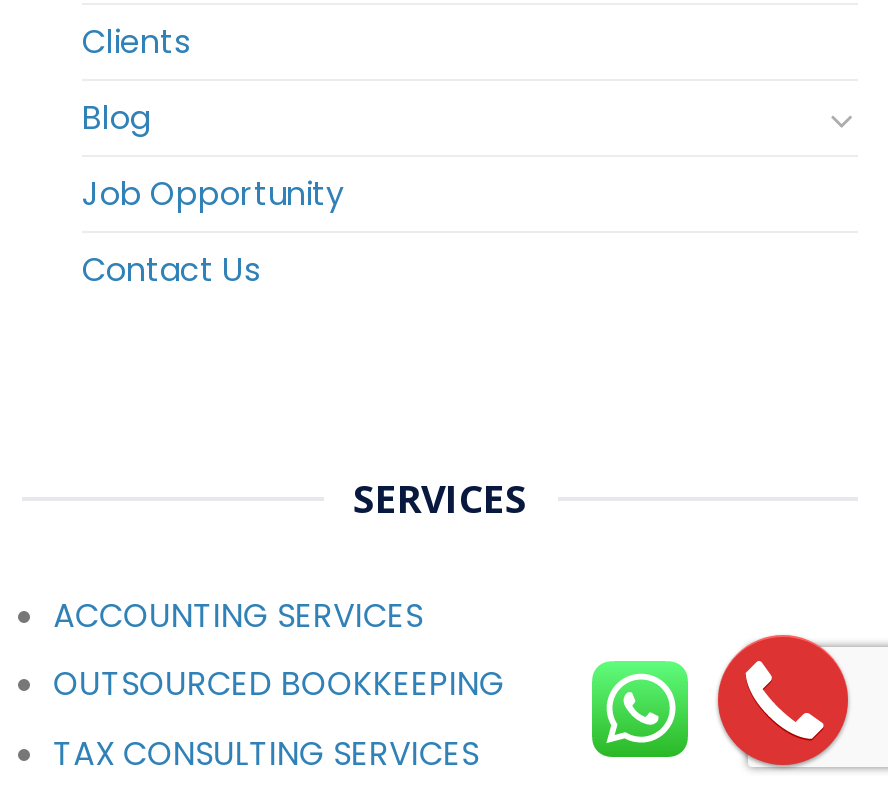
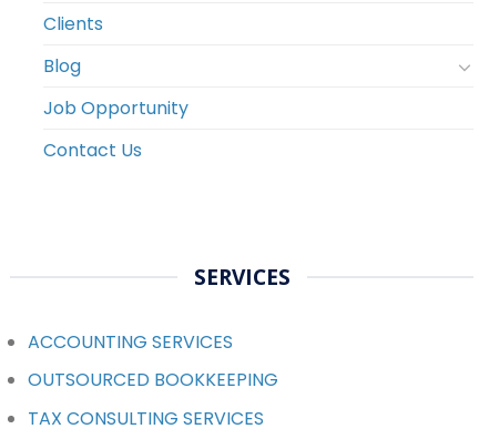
[716,633,882,771] [image] -> none
[590,659,690,759] [image] -> none

